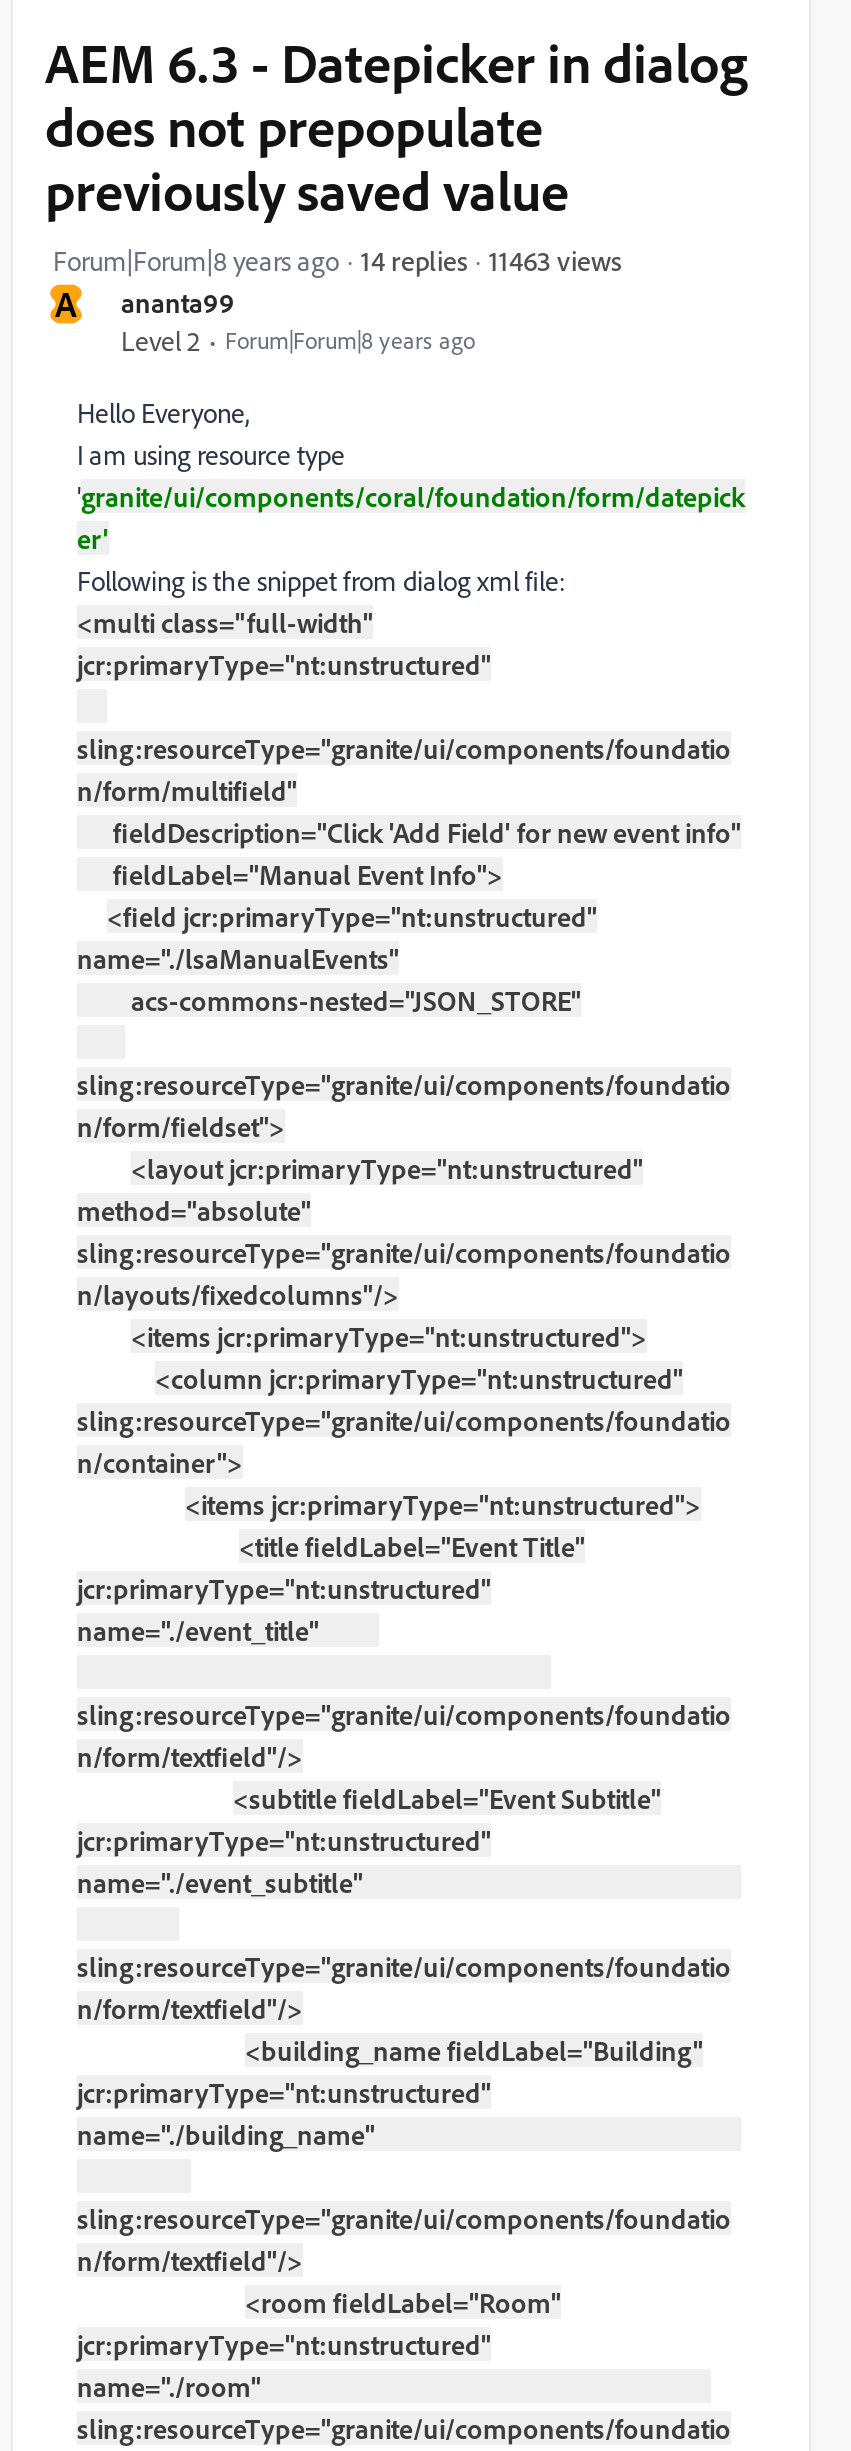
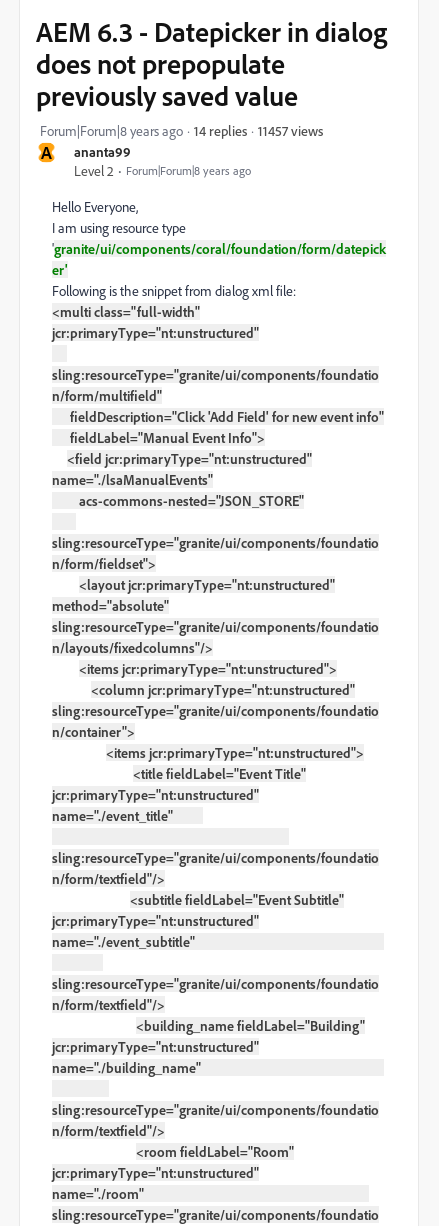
[489,242,621,276] 11463 views -> [258,121,323,138] 11457 views

